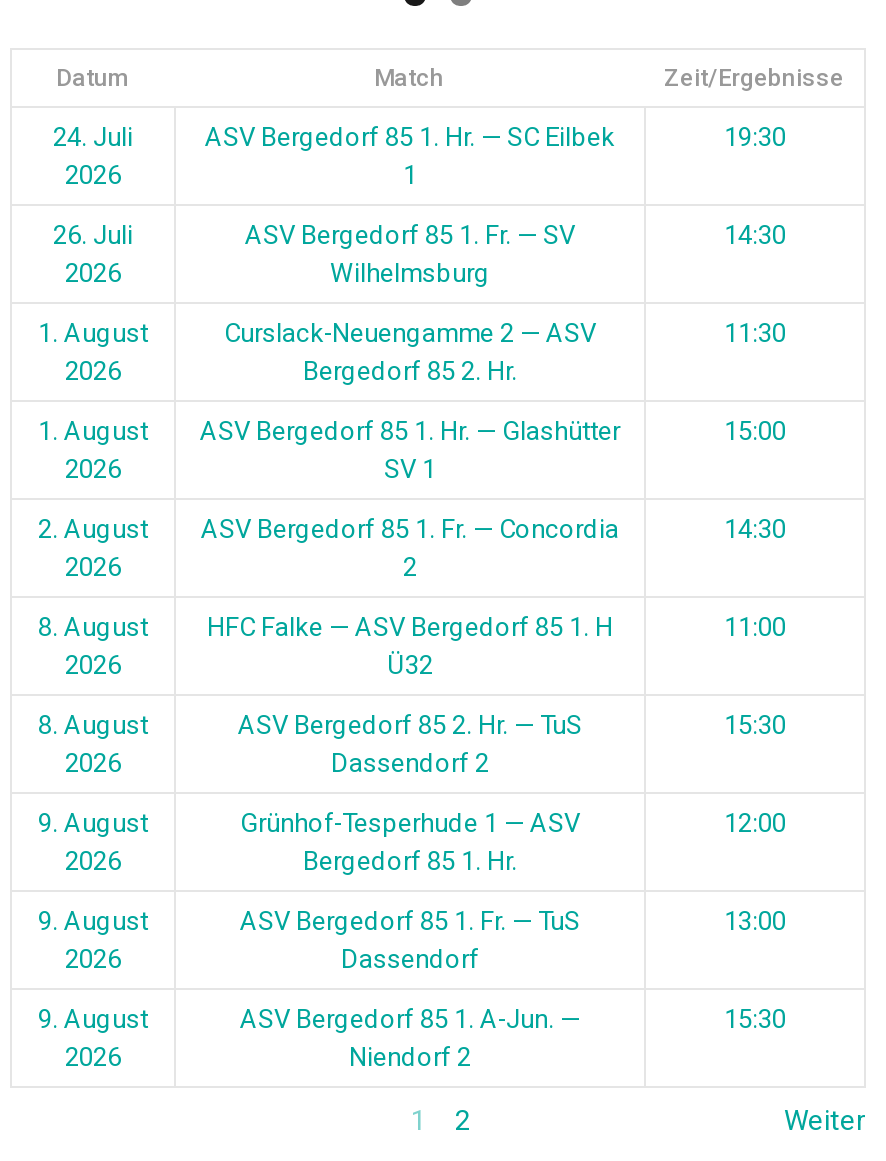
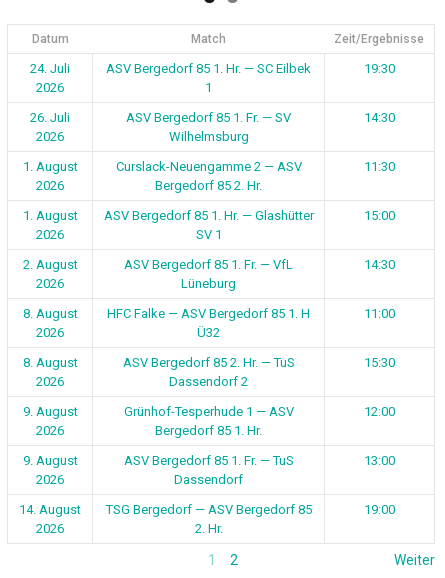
[201,515,619,583] ASV Bergedorf 85 1. Fr. — Concordia | 2 -> [124,257,293,291] ASV Bergedorf 85 1. Fr. — VfL | Lüneburg
[38,1005,148,1035] 9. August -> [19,502,81,517] 14. August
[240,1005,580,1073] ASV Bergedorf 85 1. A-Jun. — | Niendorf 2 -> [105,502,311,536] TSG Bergedorf — ASV Bergedorf 85 | 2. Hr.
[724,1005,786,1035] 15:30 -> [364,502,395,517] 19:00

